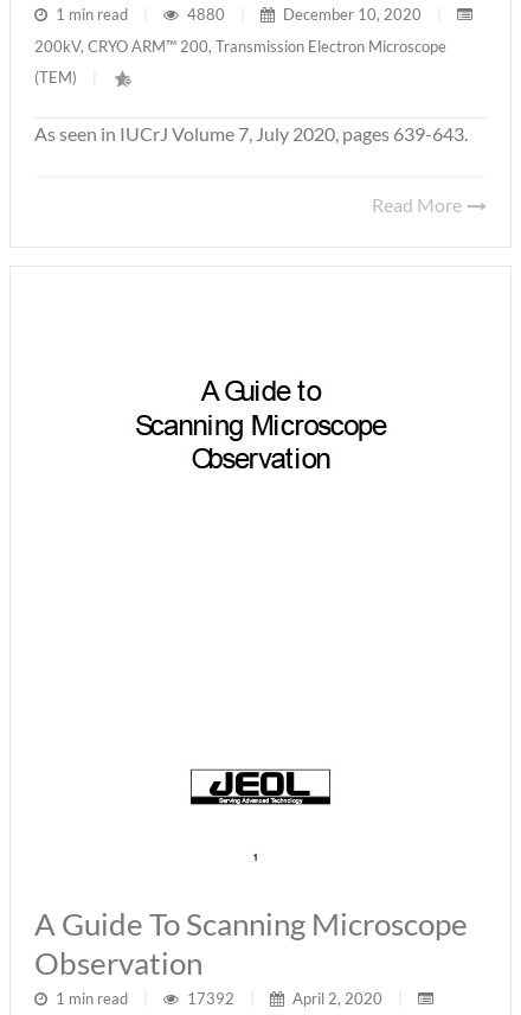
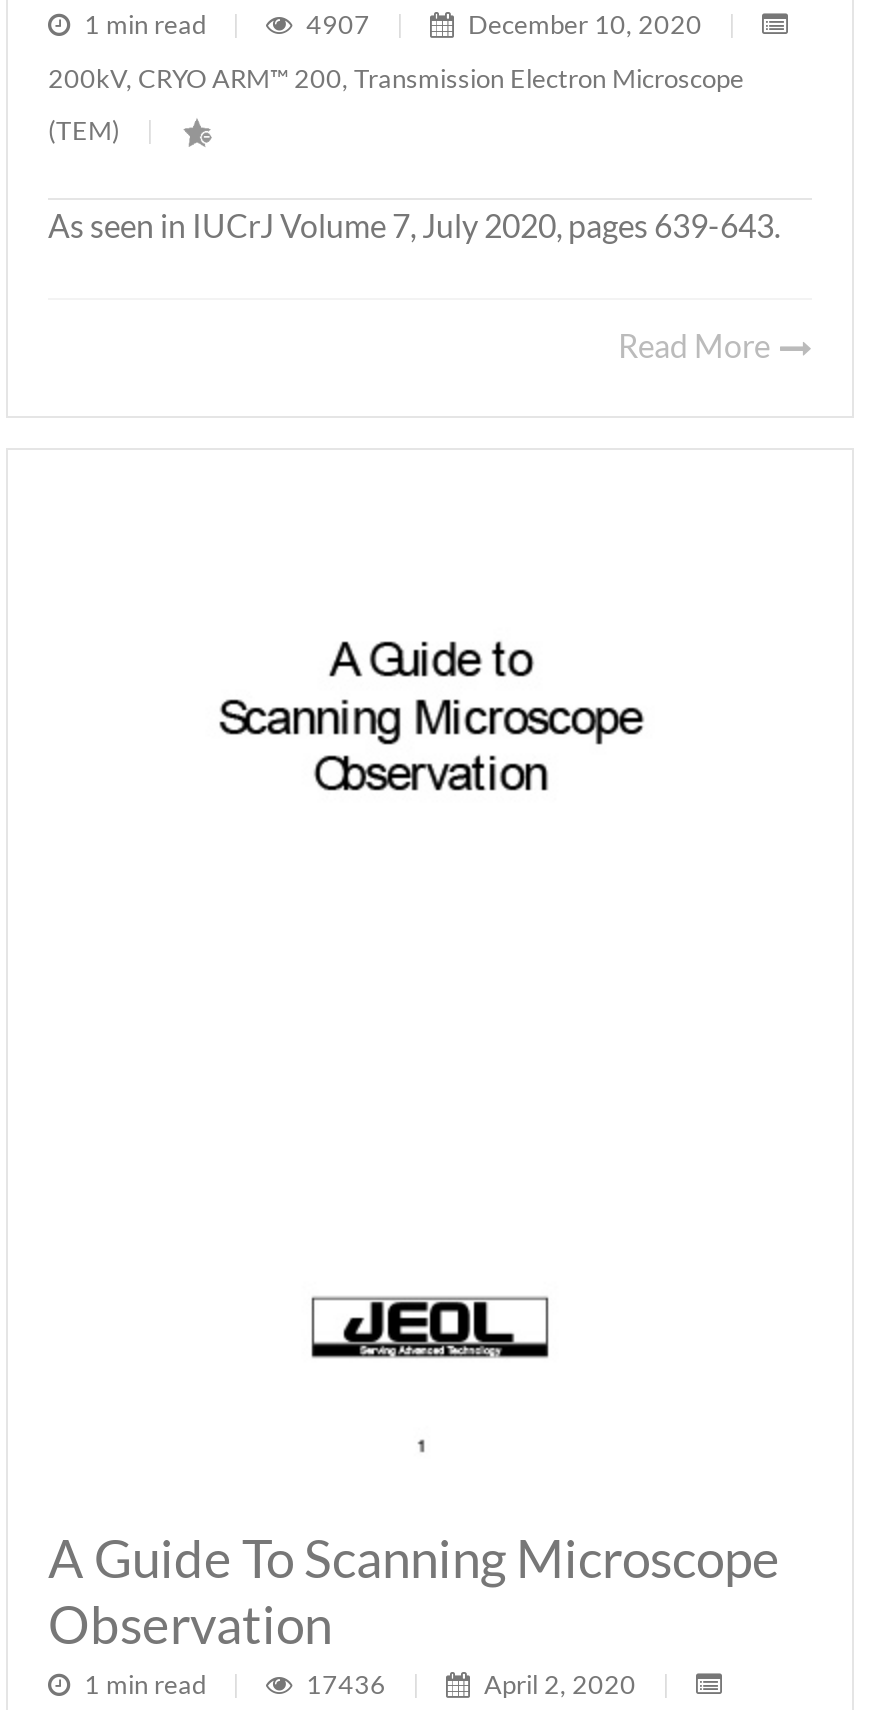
[187,5,229,24] 4880 -> [306,8,376,40] 4907
[187,989,238,1008] 17392 -> [306,1668,392,1700] 17436

